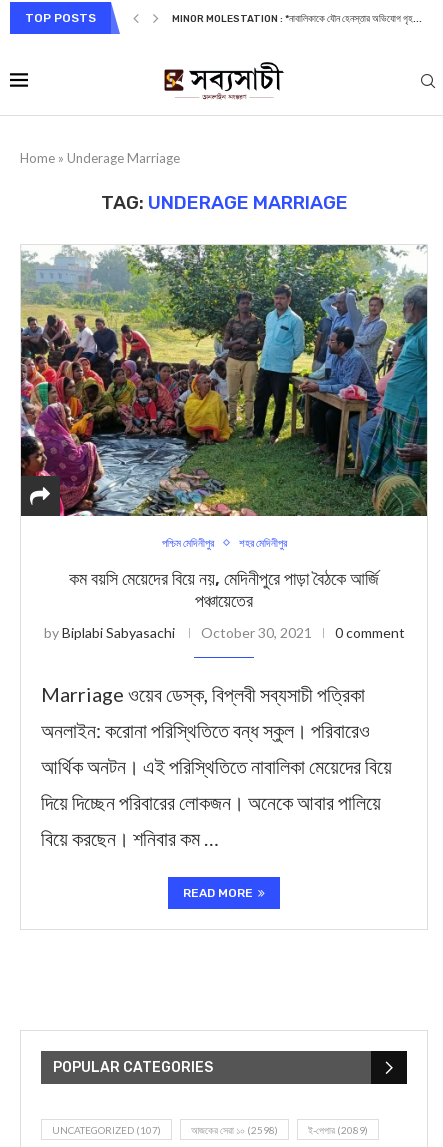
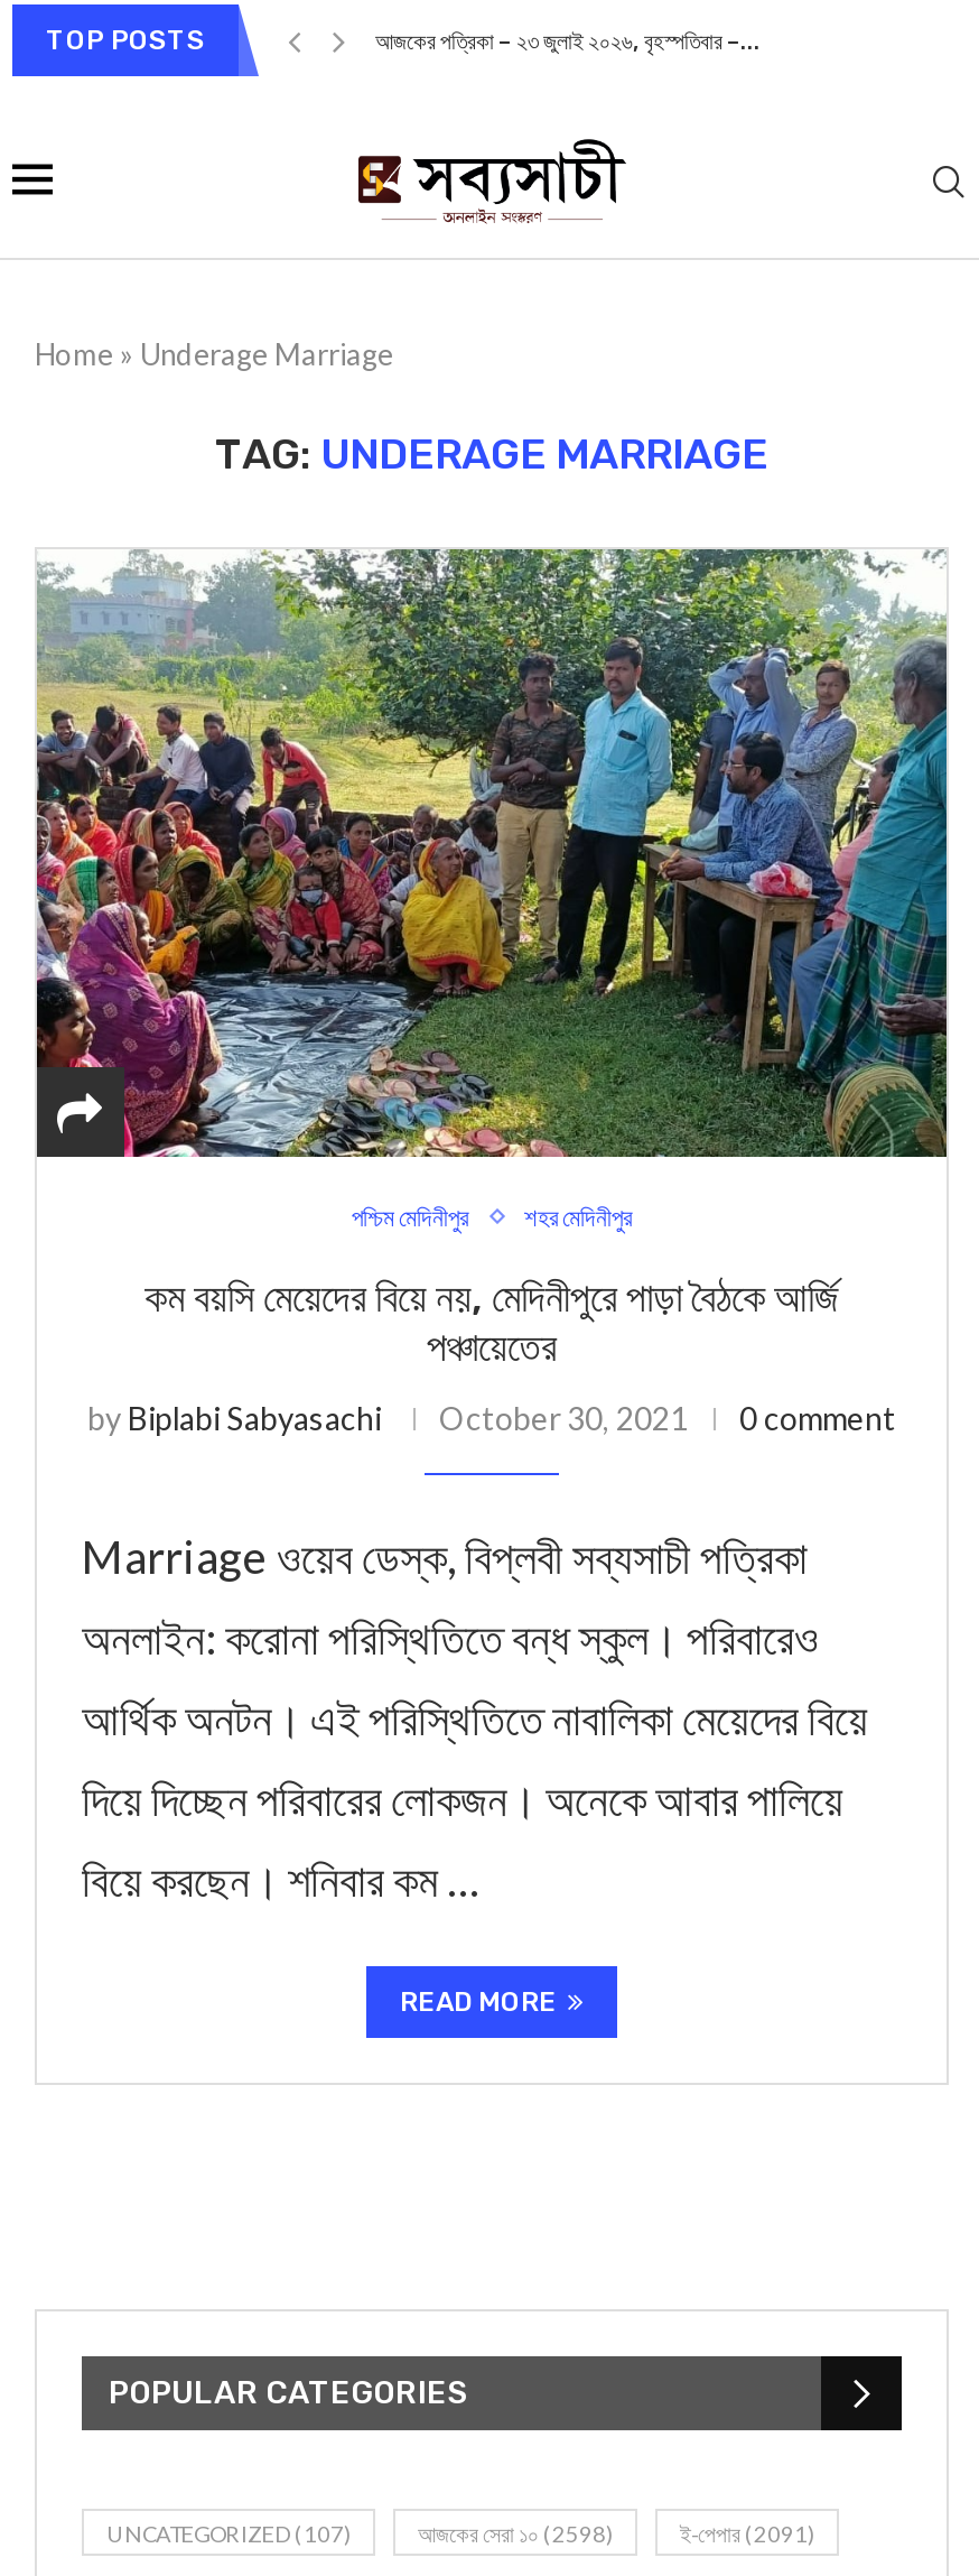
[172,13,422,25] MINOR MOLESTATION : *নাবালিকাকে যৌন হেনস্তার অভিযোগ গৃহ... -> [375,29,761,56] আজকের পত্রিকা – ২৩ জুলাই ২০২৬, বৃহস্পতিবার –...
[308,1124,368,1136] ই-পেপার (2089) -> [680,2520,814,2547] ই-পেপার (2091)

